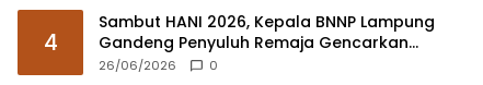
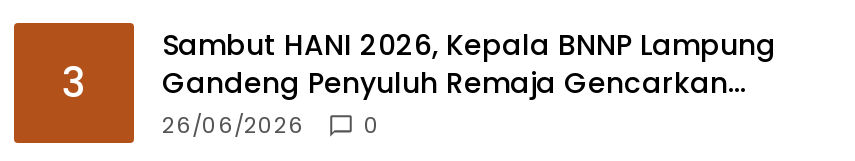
[43,27,409,57] 4 Gandeng Penyuluh Remaja Gencarkan -> [62,54,728,110] 3 Gandeng Penyuluh Remaja Gencarkan

